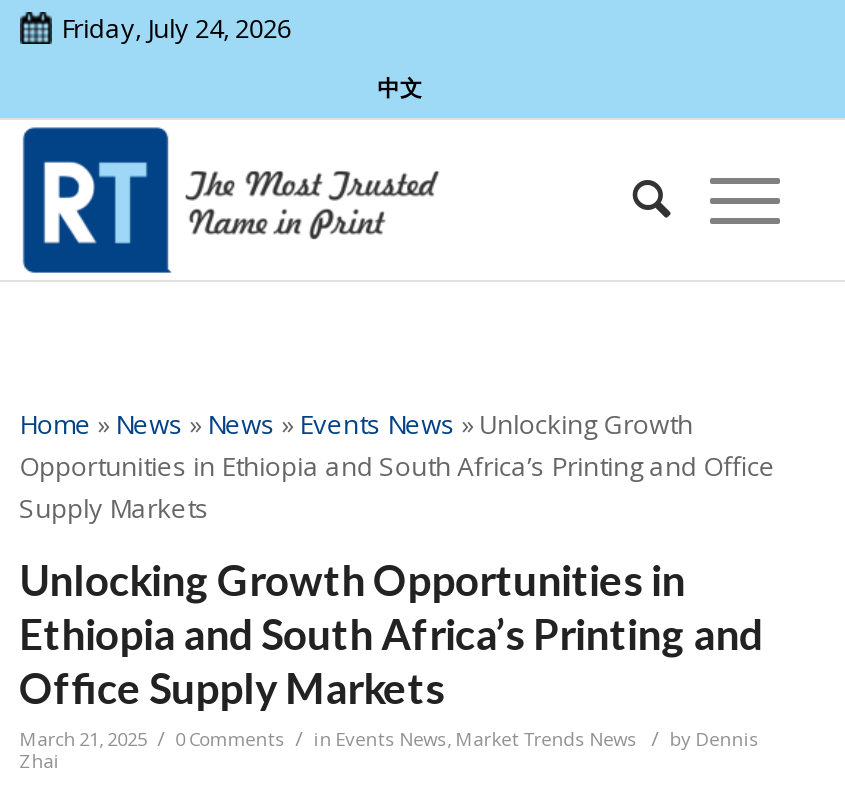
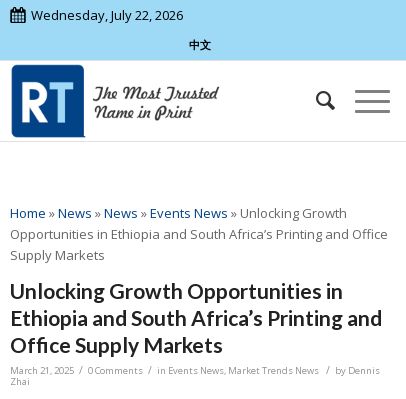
[61,10,291,46] Friday, July 24, 2026 -> [31,6,183,24] Wednesday, July 22, 2026

